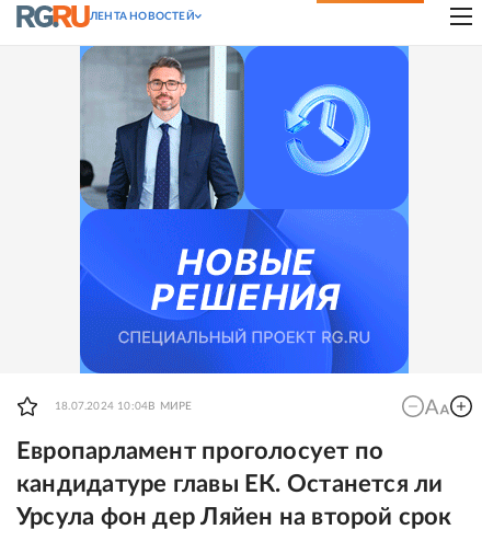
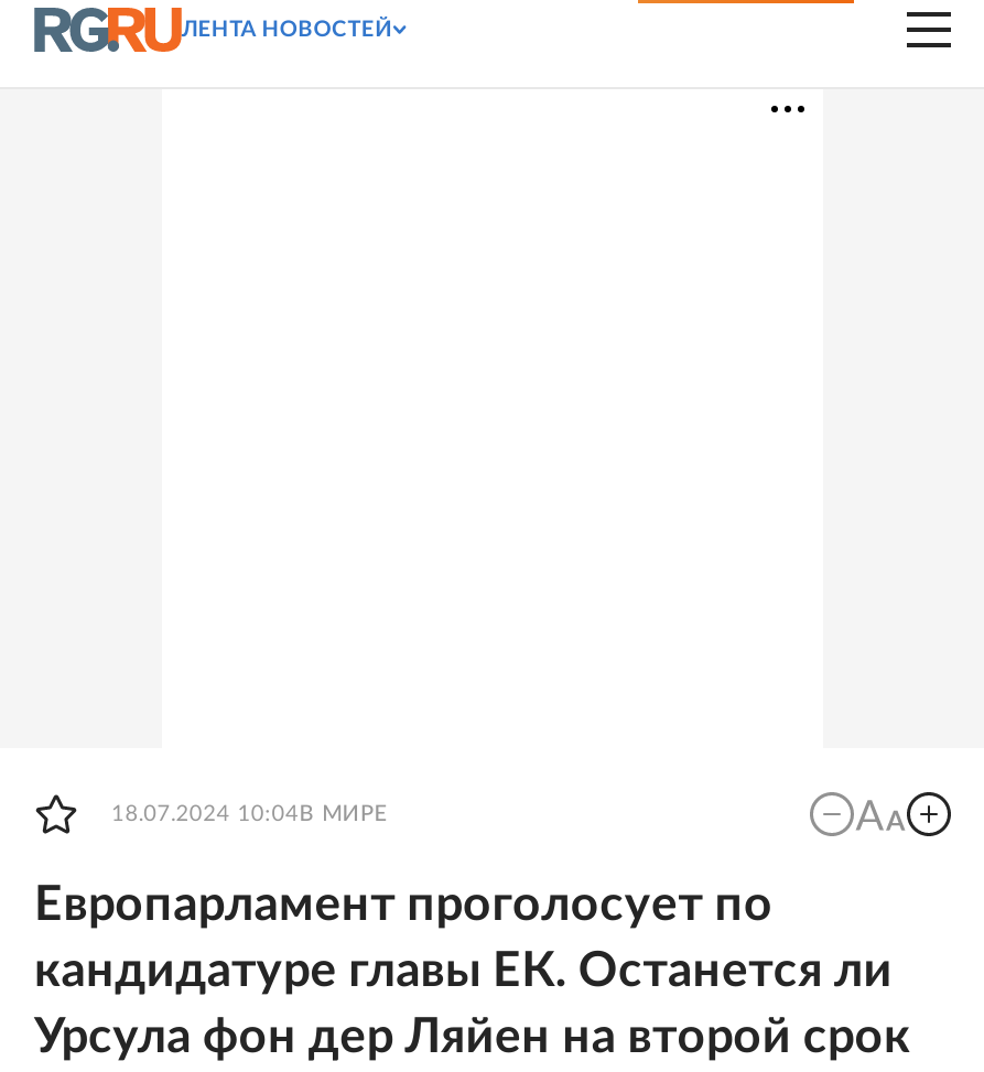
[79,45,410,375] [image] -> none

